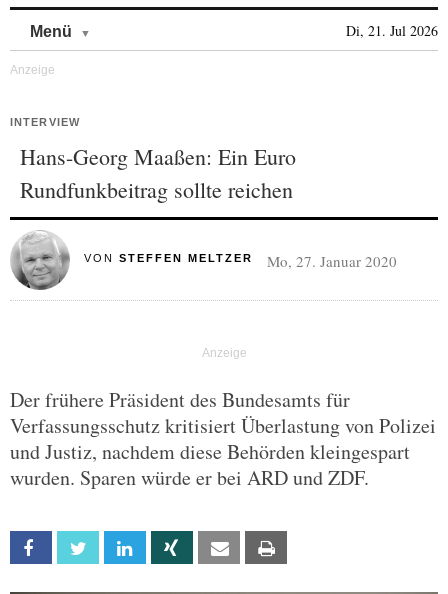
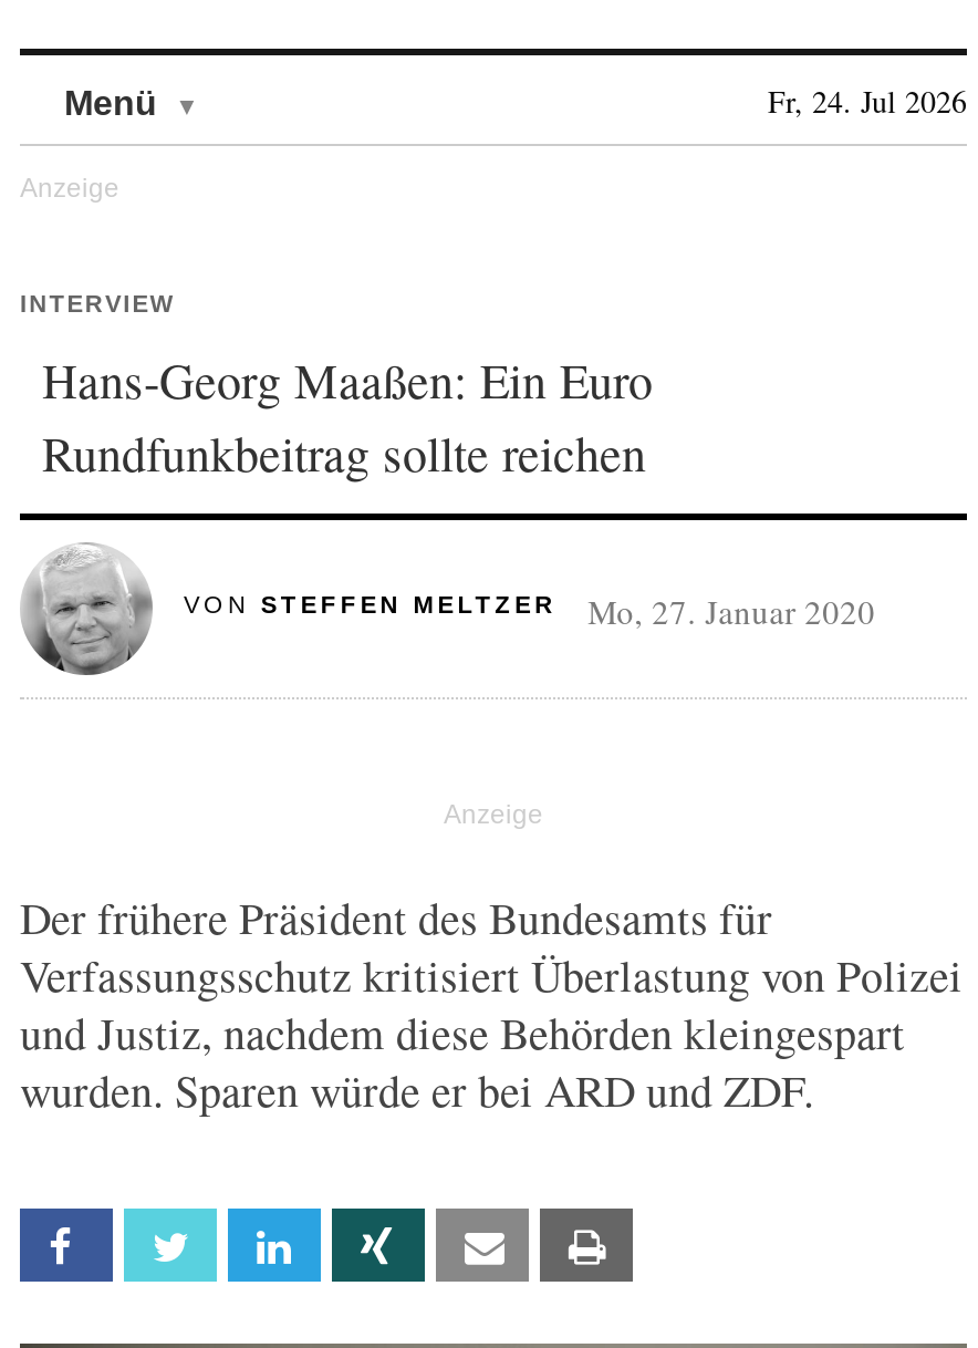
[346,21,438,40] Di, 21. Jul 2026 -> [768,80,967,122] Fr, 24. Jul 2026

